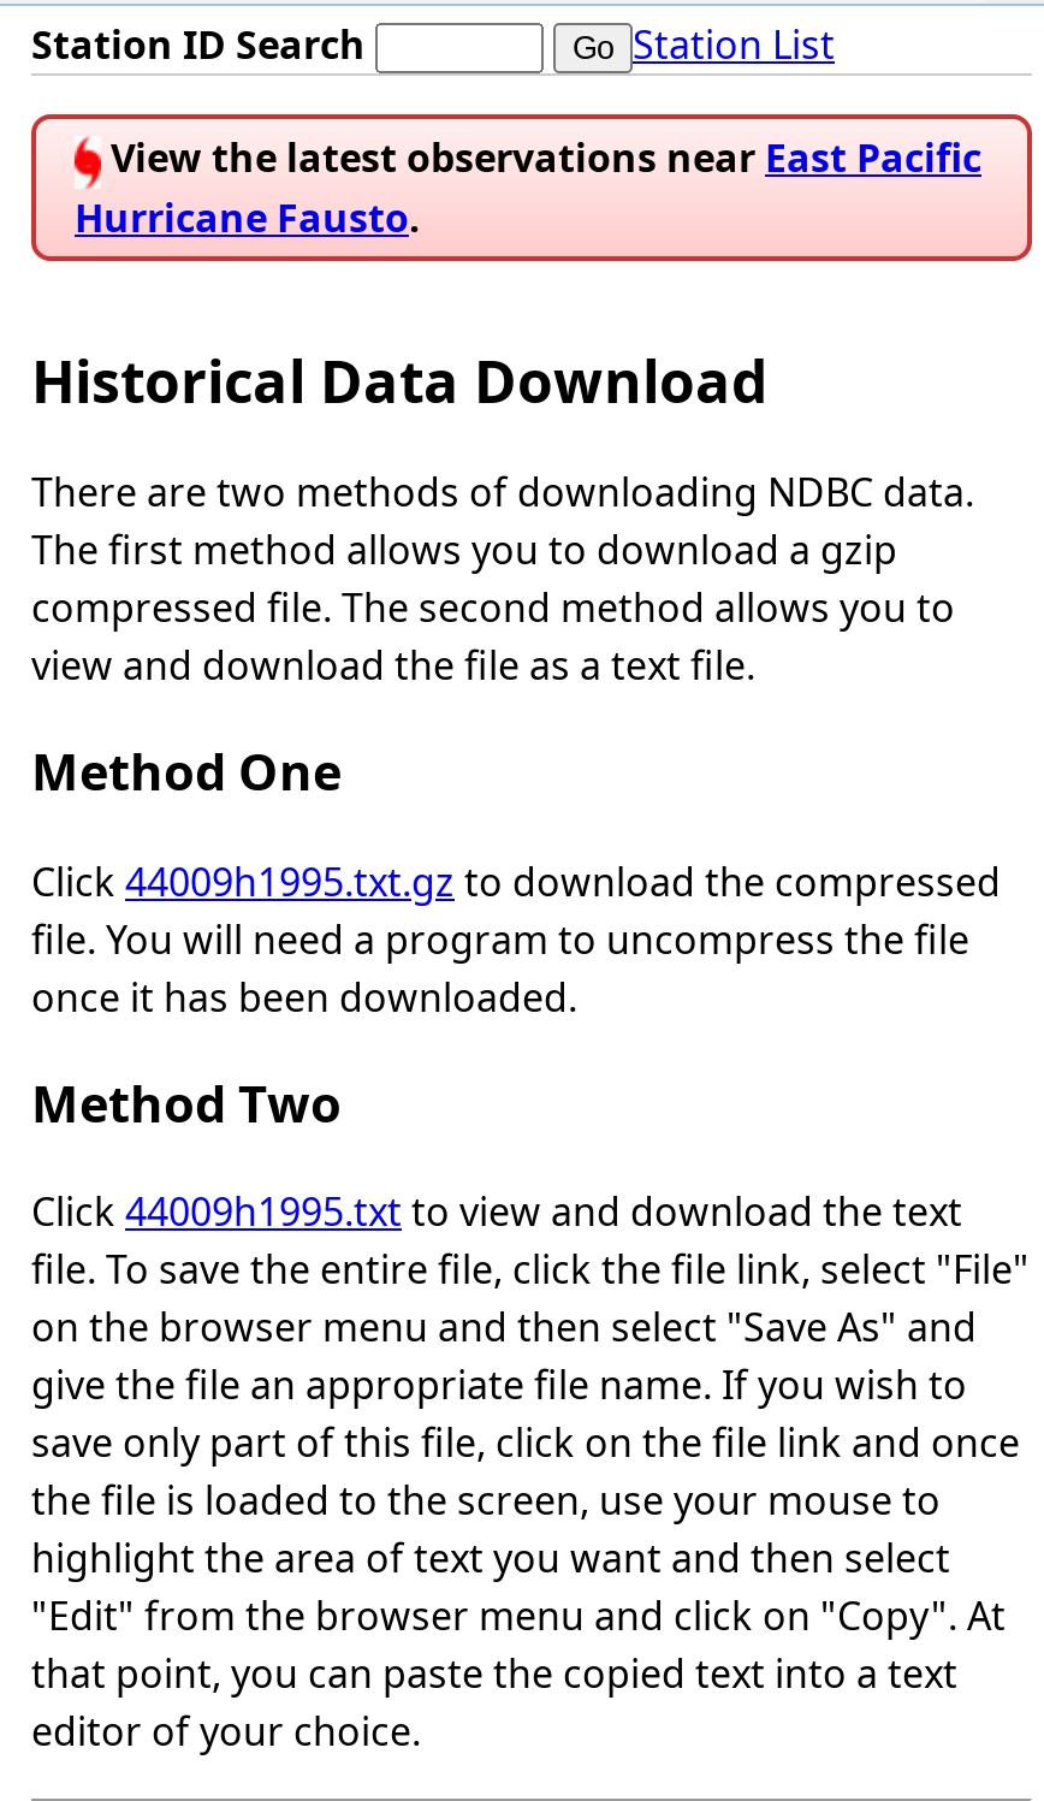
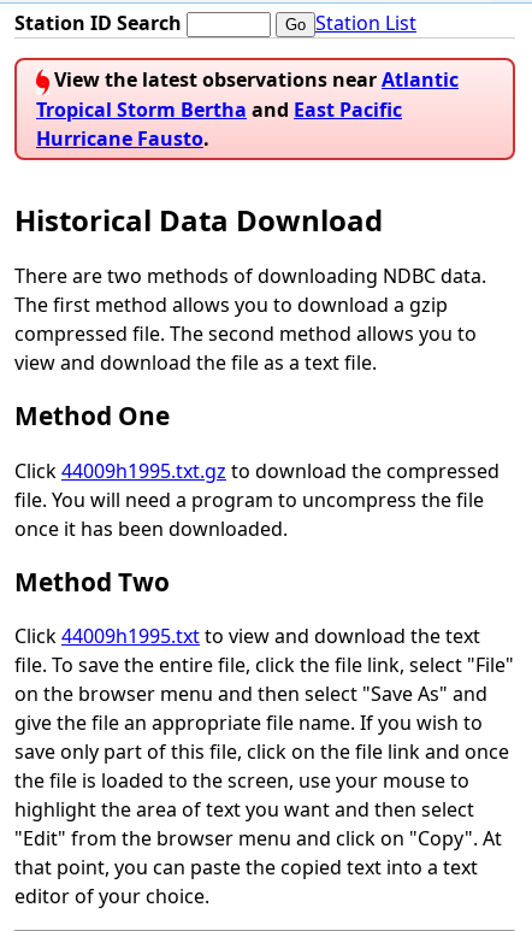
[101,132,981,185] View the latest observations near East Pacific -> [36,67,459,123] View the latest observations near Atlantic | Tropical Storm Bertha and East Pacific

